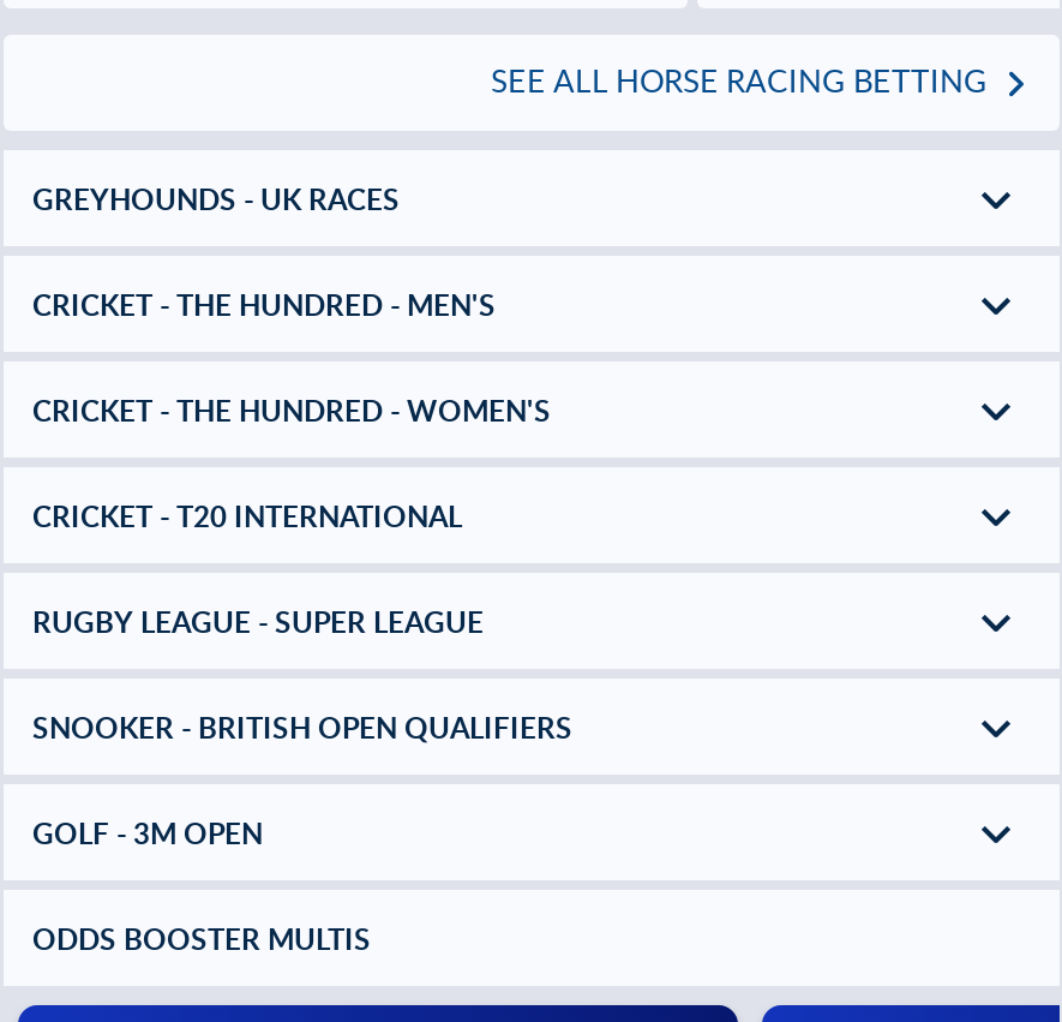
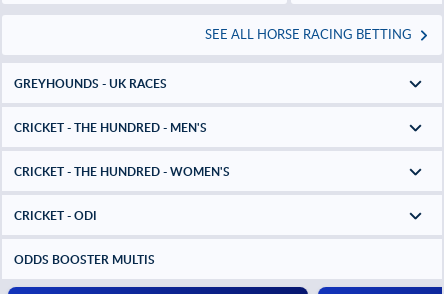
[32,495,572,853] CRICKET - T20 INTERNATIONAL | RUGBY LEAGUE - SUPER LEAGUE | SNOOKER - BRITISH OPEN QUALIFIERS | GOLF - 3M OPEN -> [14,207,97,224] CRICKET - ODI

